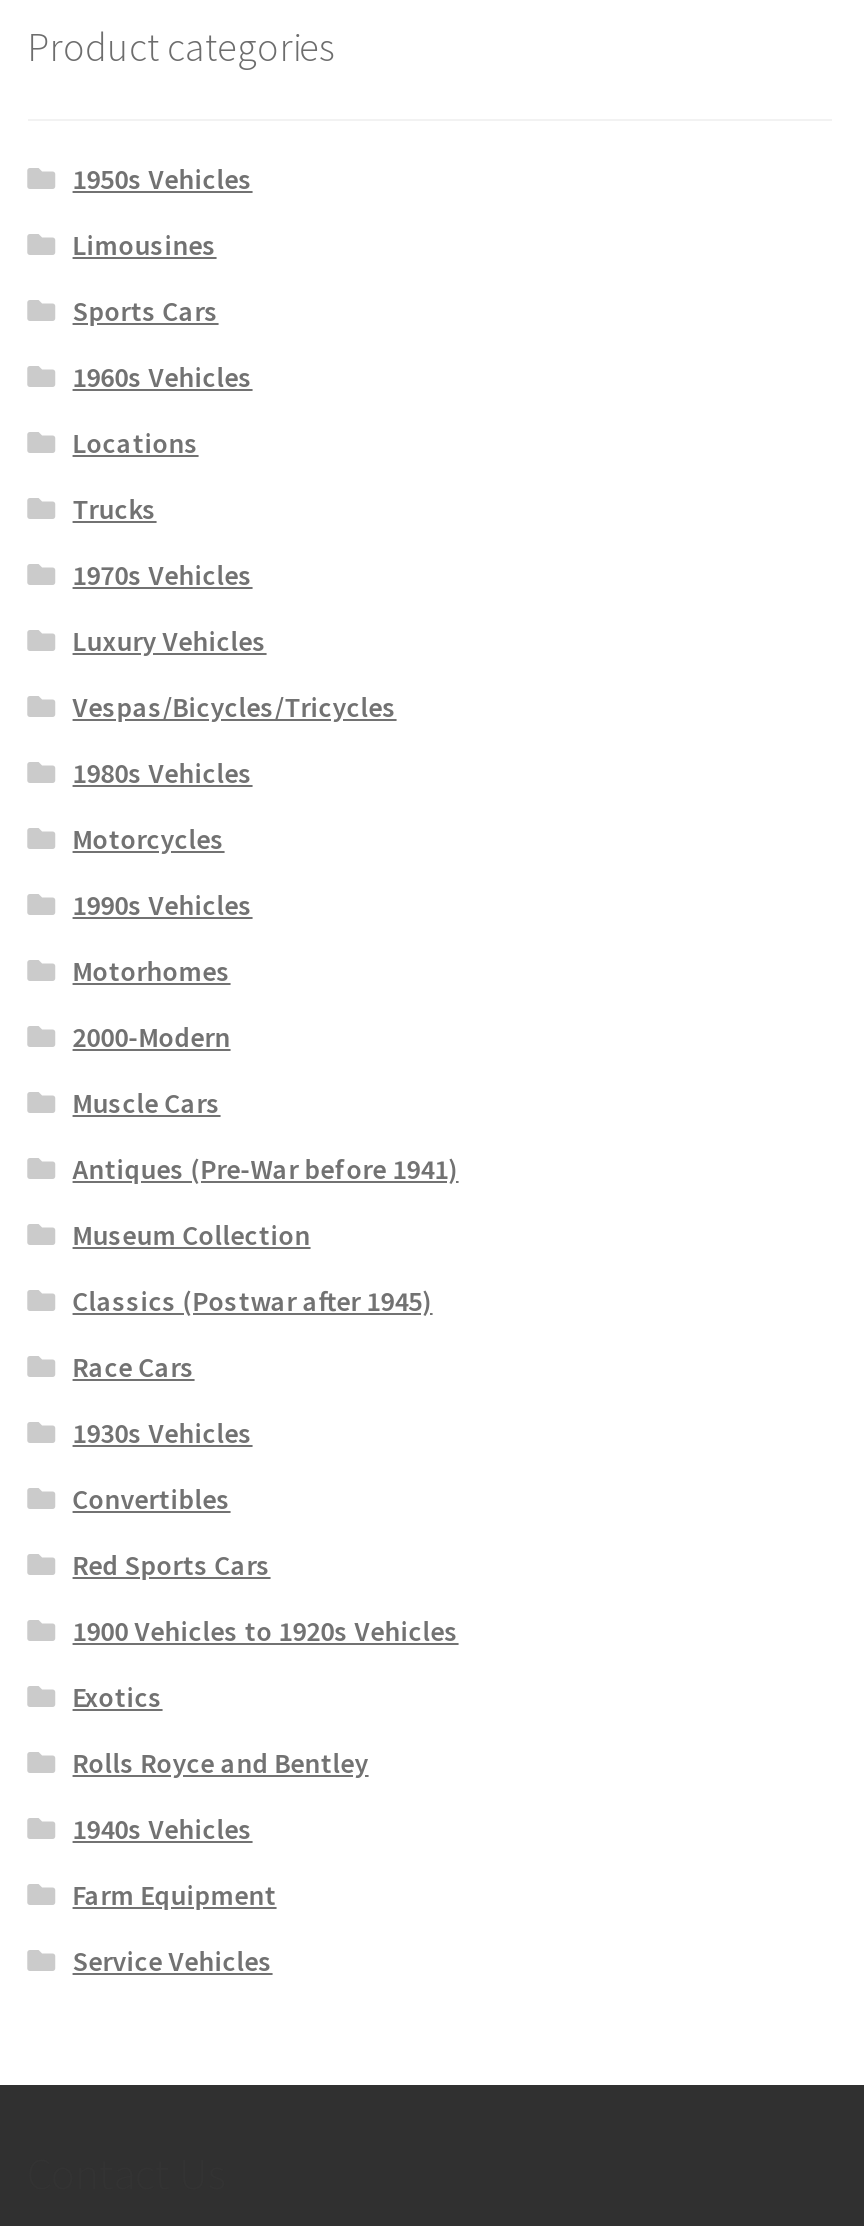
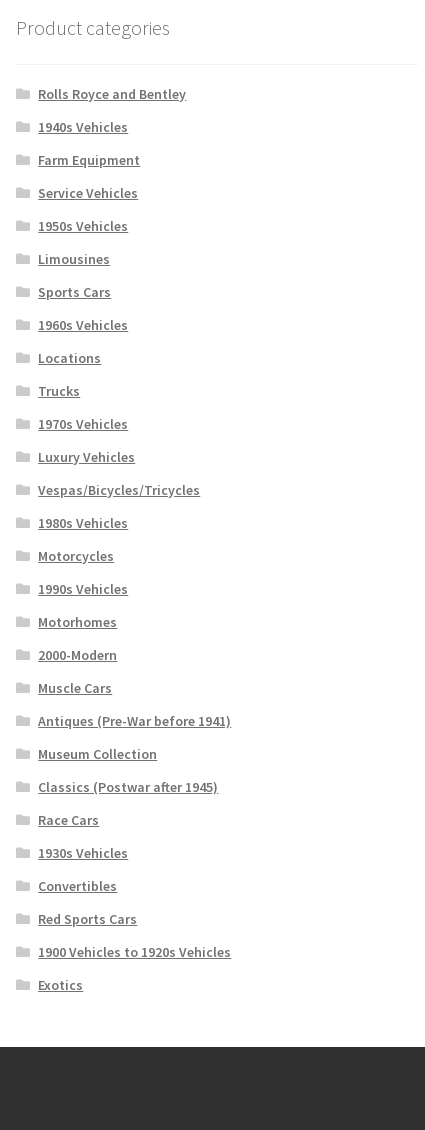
moved [73,161,459,1715] -> [38,217,231,994]: 1950s Vehicles | Limousines | Sports Cars | ... | 1900 Vehicles to 1920s Vehicles | Exotics
moved [73,1745,369,1979] -> [38,85,186,202]: Rolls Royce and Bentley | 1940s Vehicles | Farm Equipment | Service Vehicles

